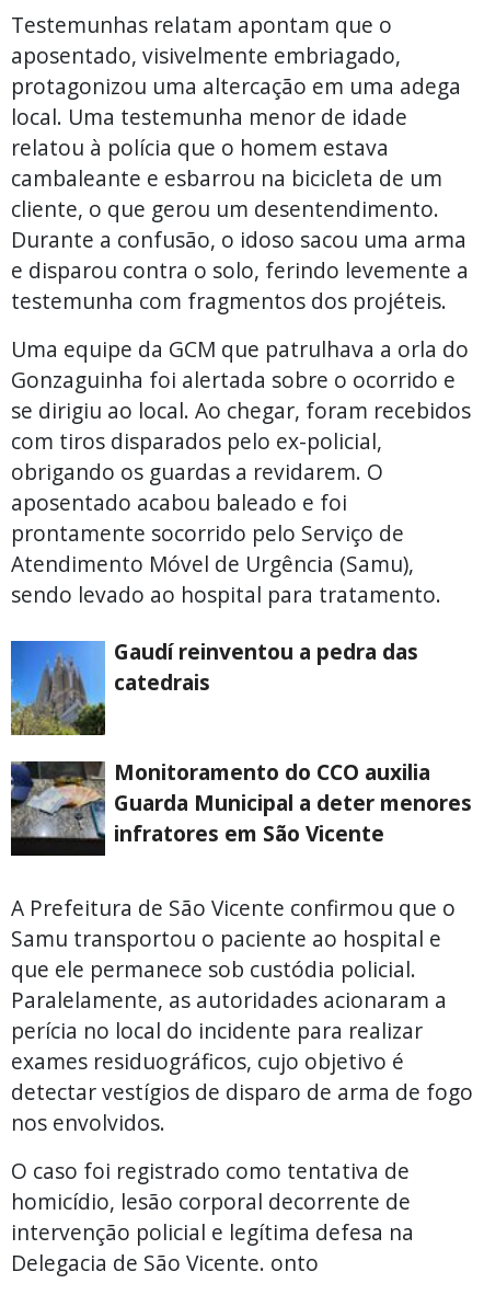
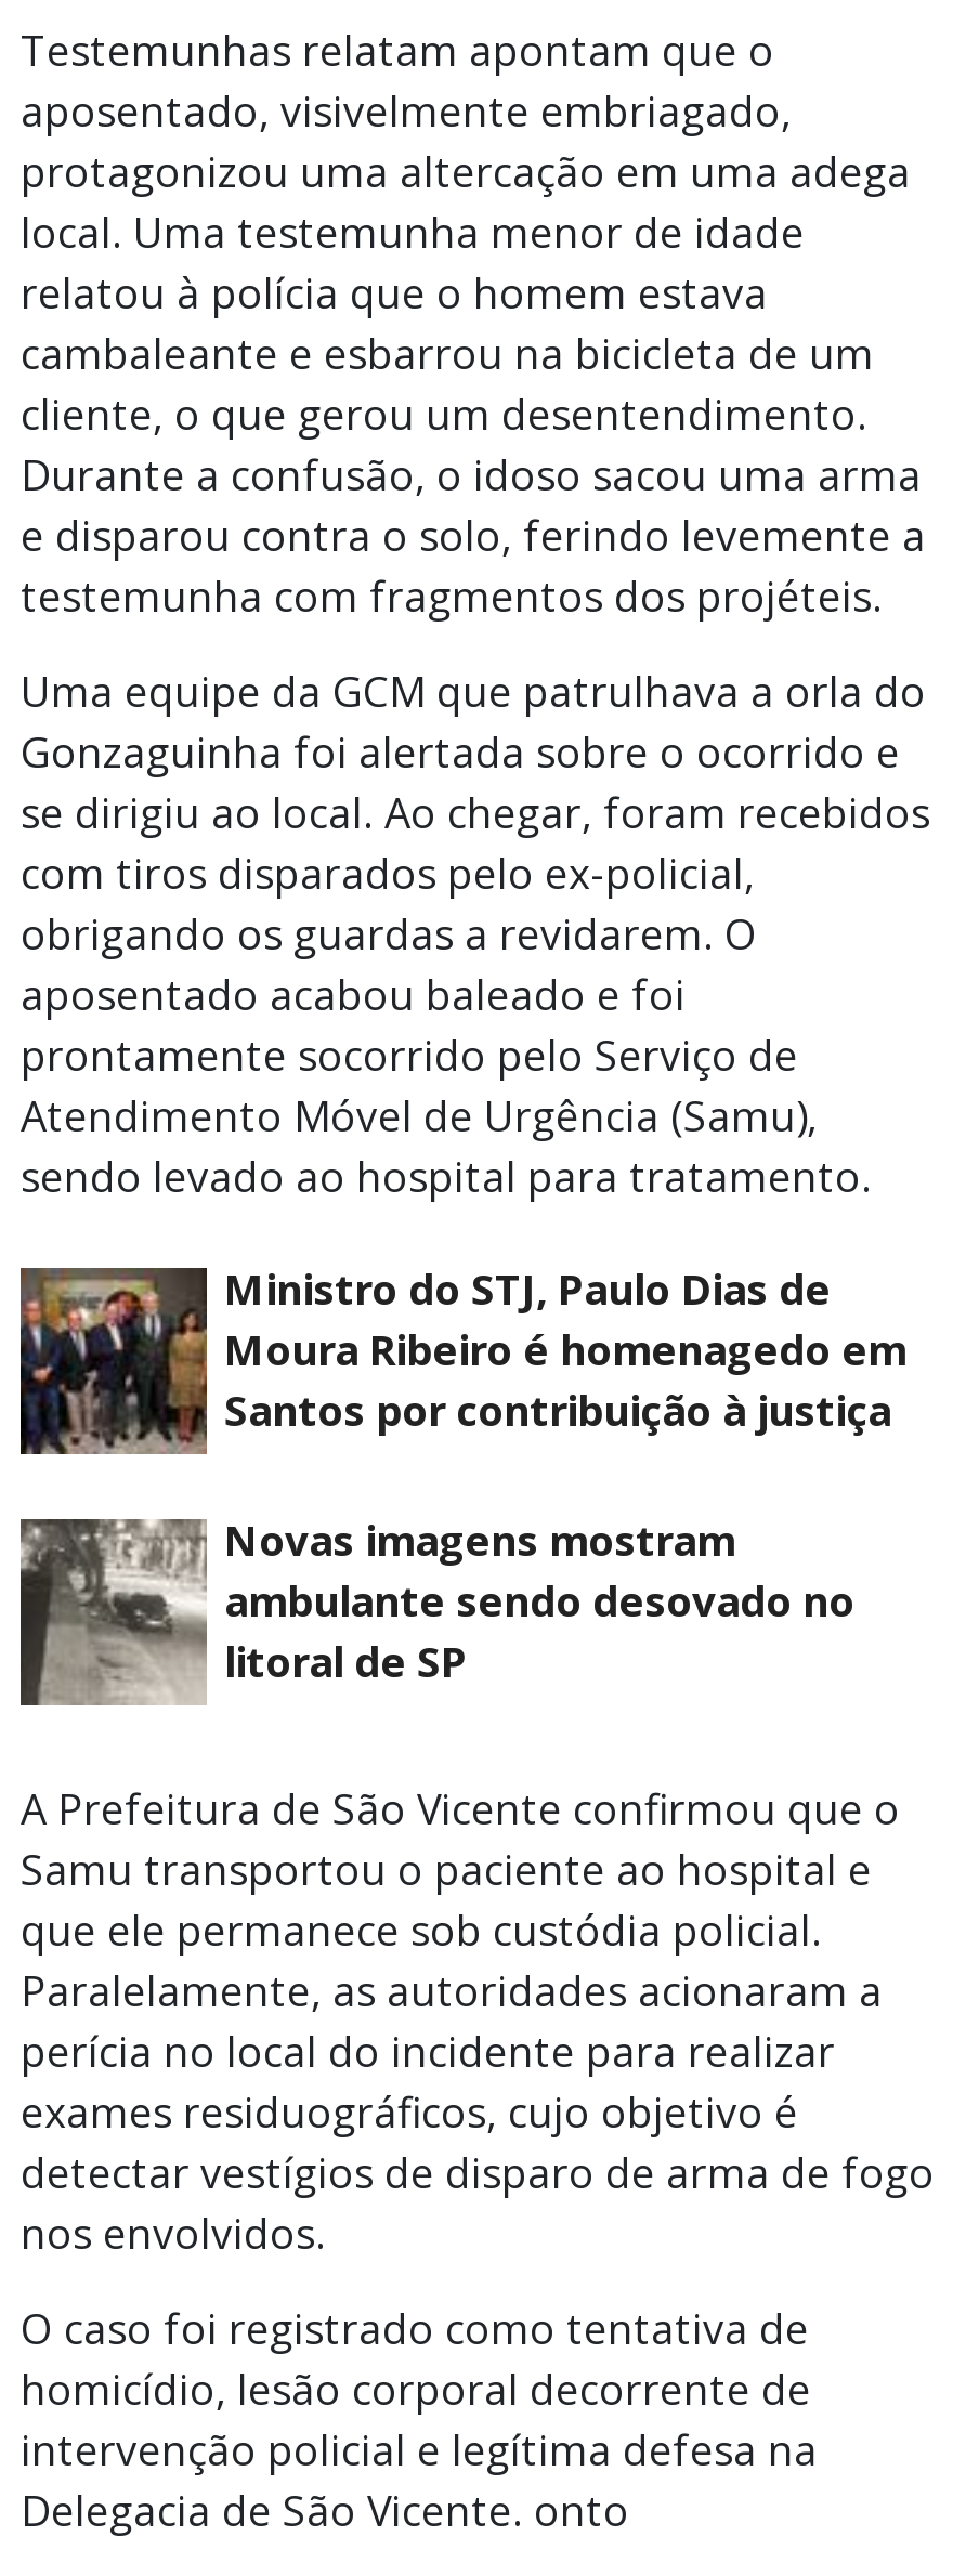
[10,637,418,736] [image] | Gaudí reinventou a pedra das | catedrais -> [18,1259,906,1456] [image] | Ministro do STJ, Paulo Dias de | Moura Ribeiro é homenagedo em | Santos por contribuição à justiça
[10,757,472,857] [image] | Monitoramento do CCO auxilia | Guarda Municipal a deter menores | infratores em São Vicente -> [18,1511,854,1708] [image] | Novas imagens mostram | ambulante sendo desovado no | litoral de SP

